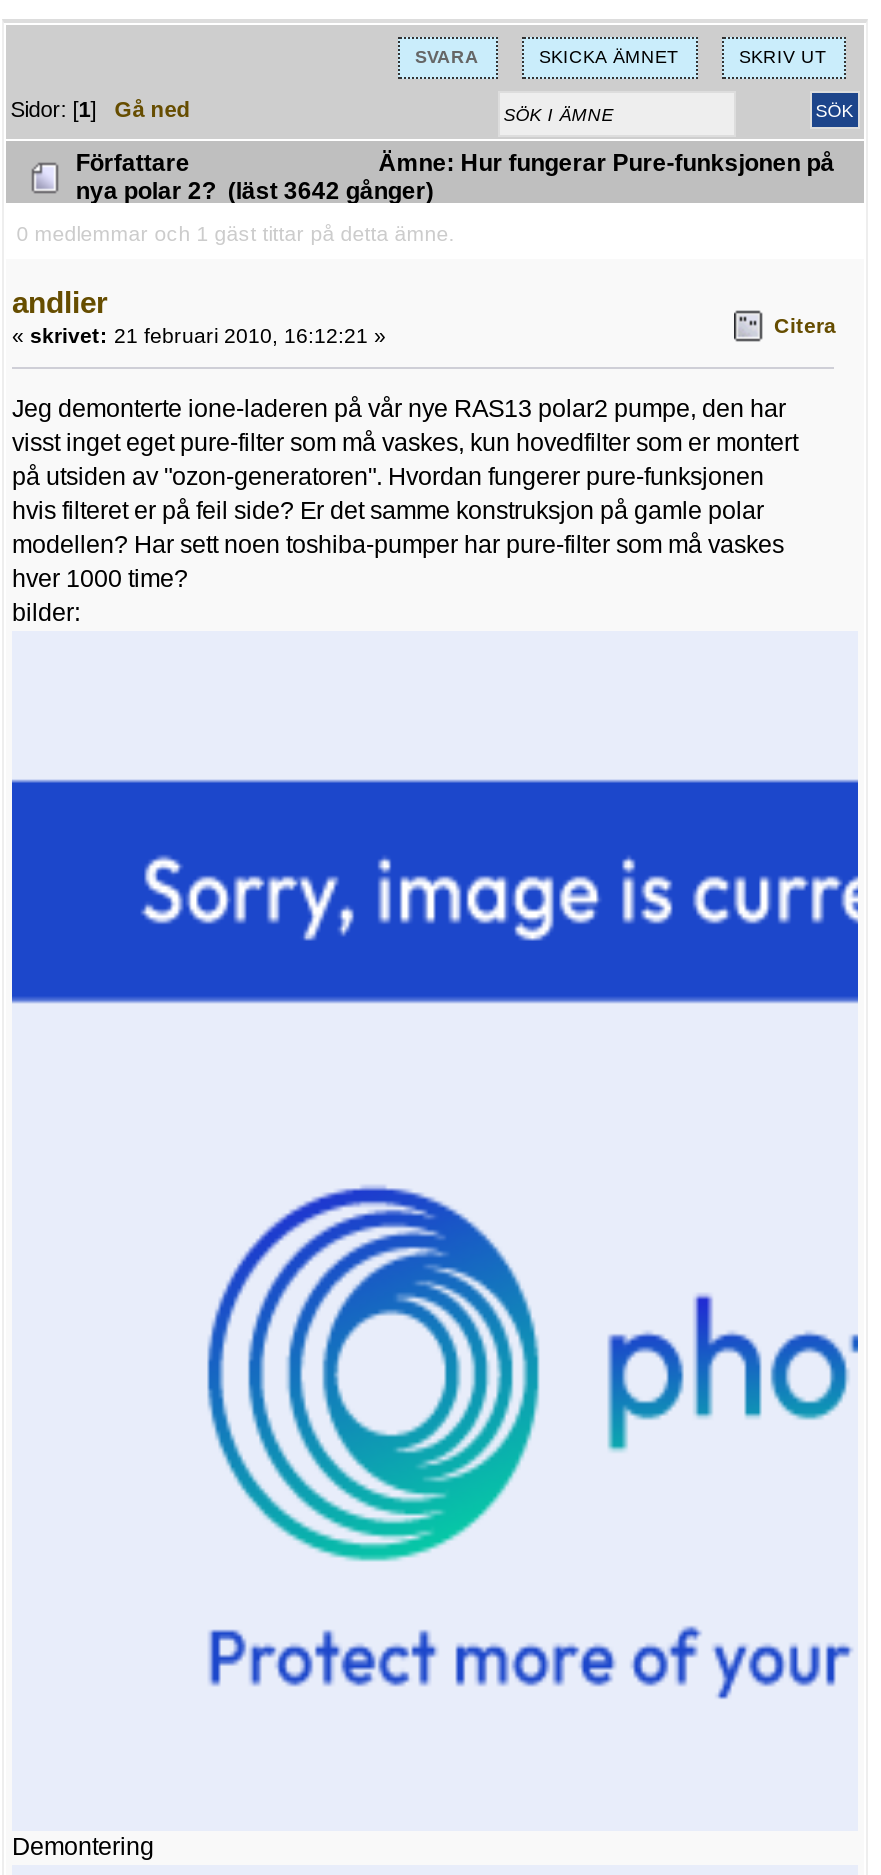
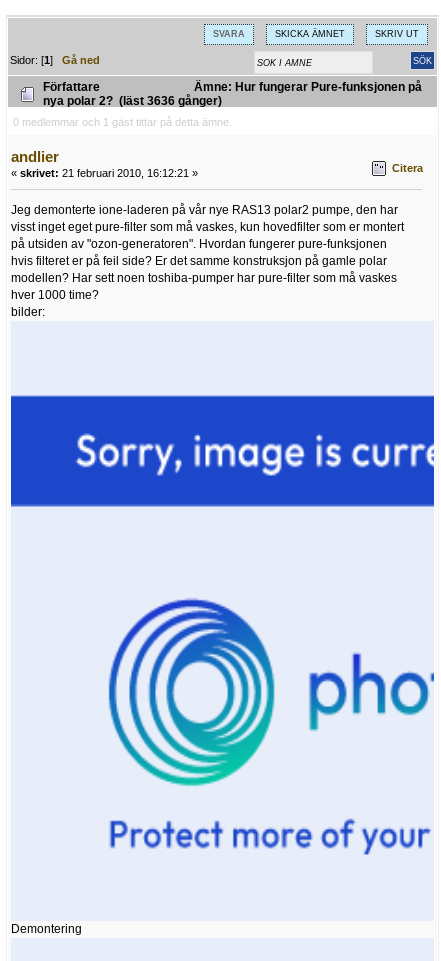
[76,177,434,205] nya polar 2? (läst 3642 gånger) -> [43,94,222,108] nya polar 2? (läst 3636 gånger)

